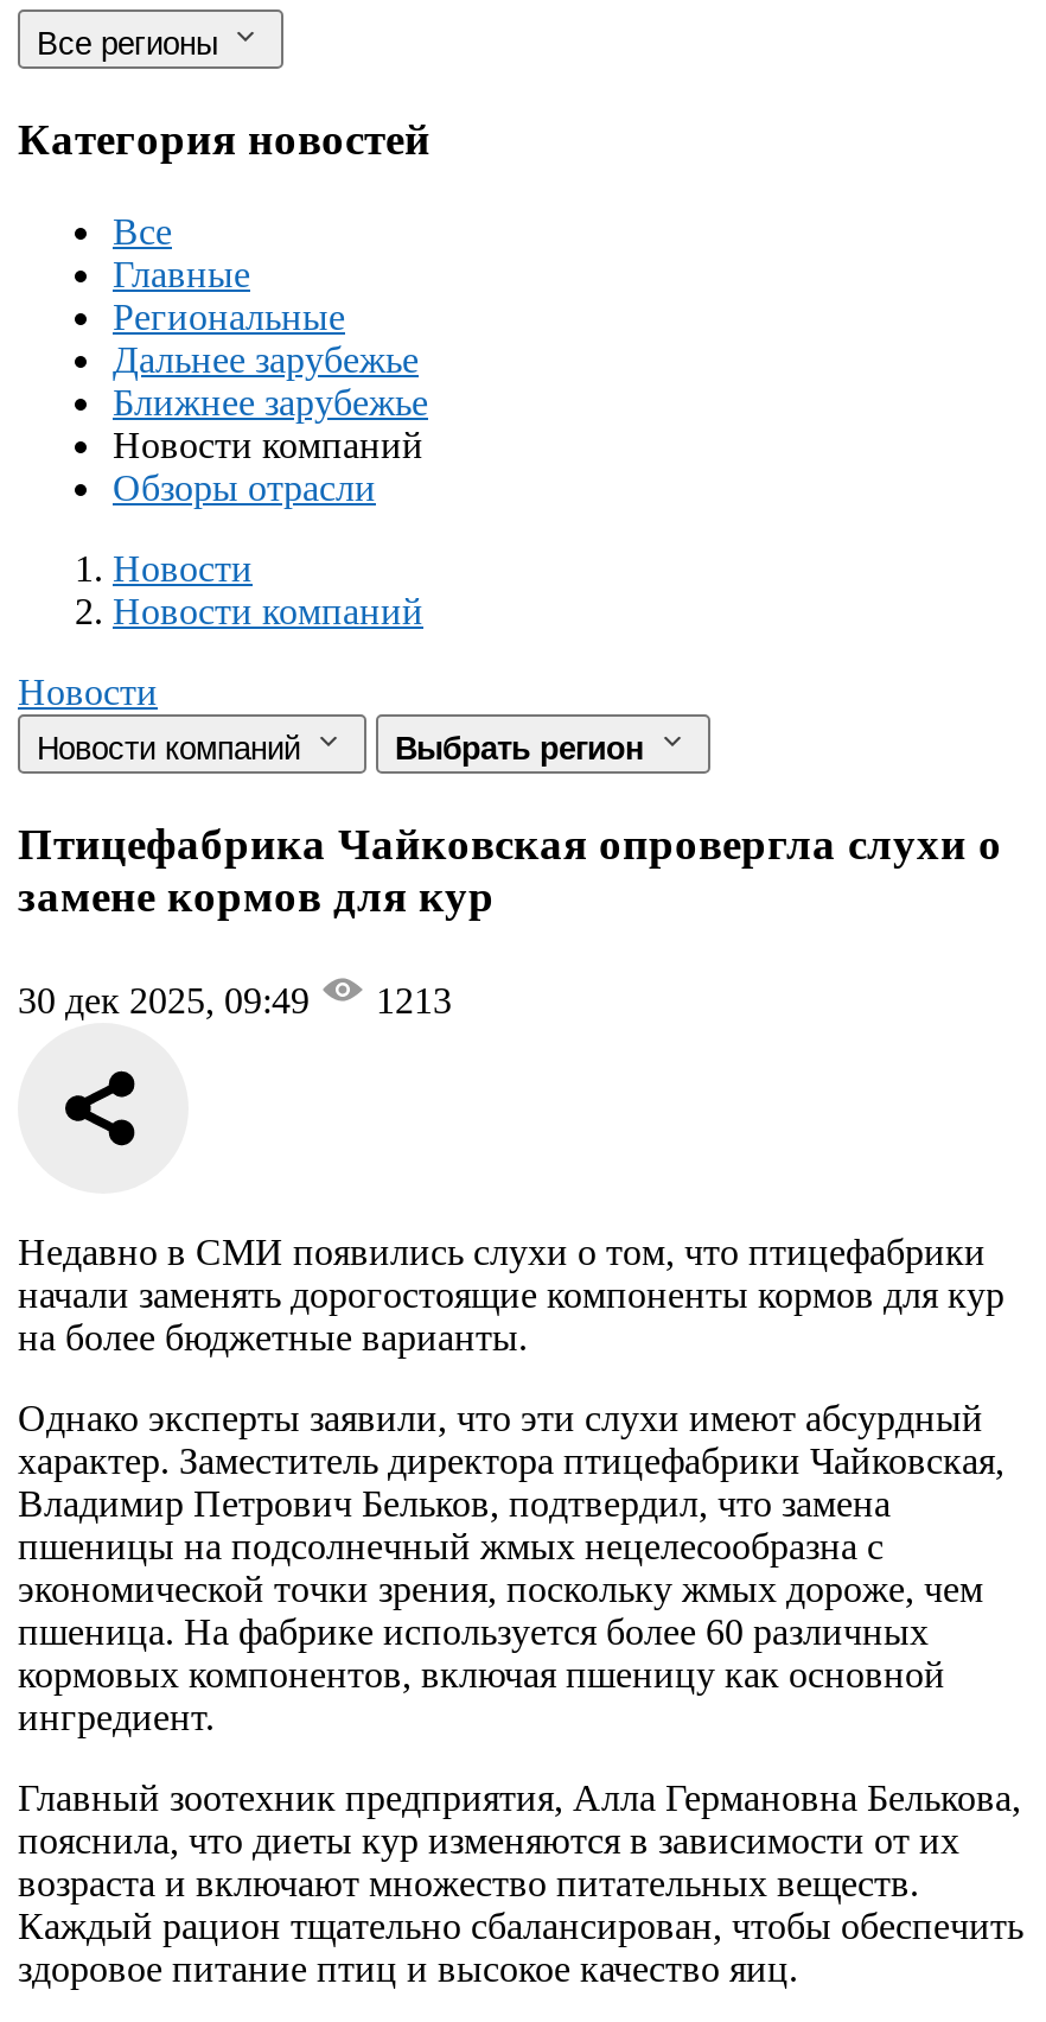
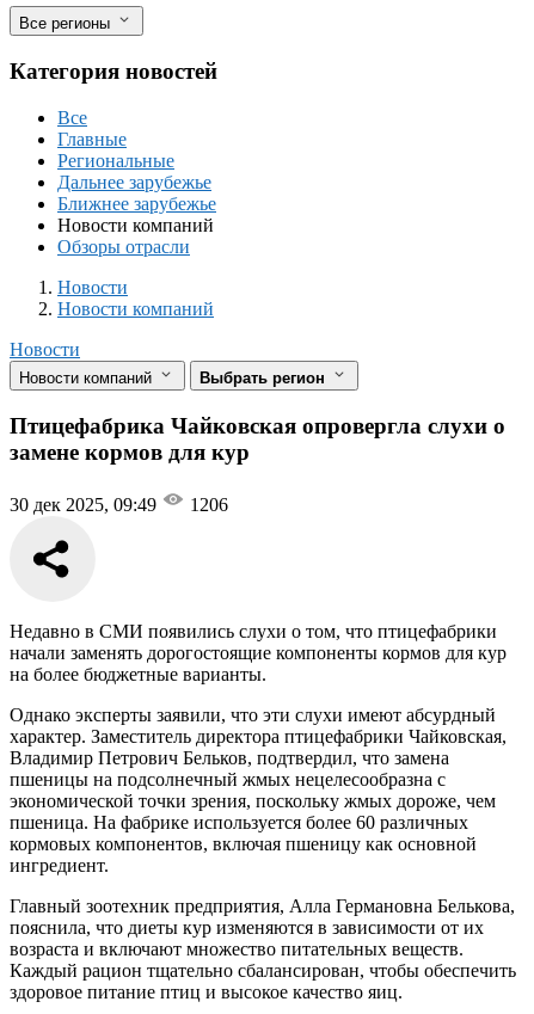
[18,981,452,1021] 30 дек 2025, 09:49 1213 -> [10,495,228,515] 30 дек 2025, 09:49 1206

